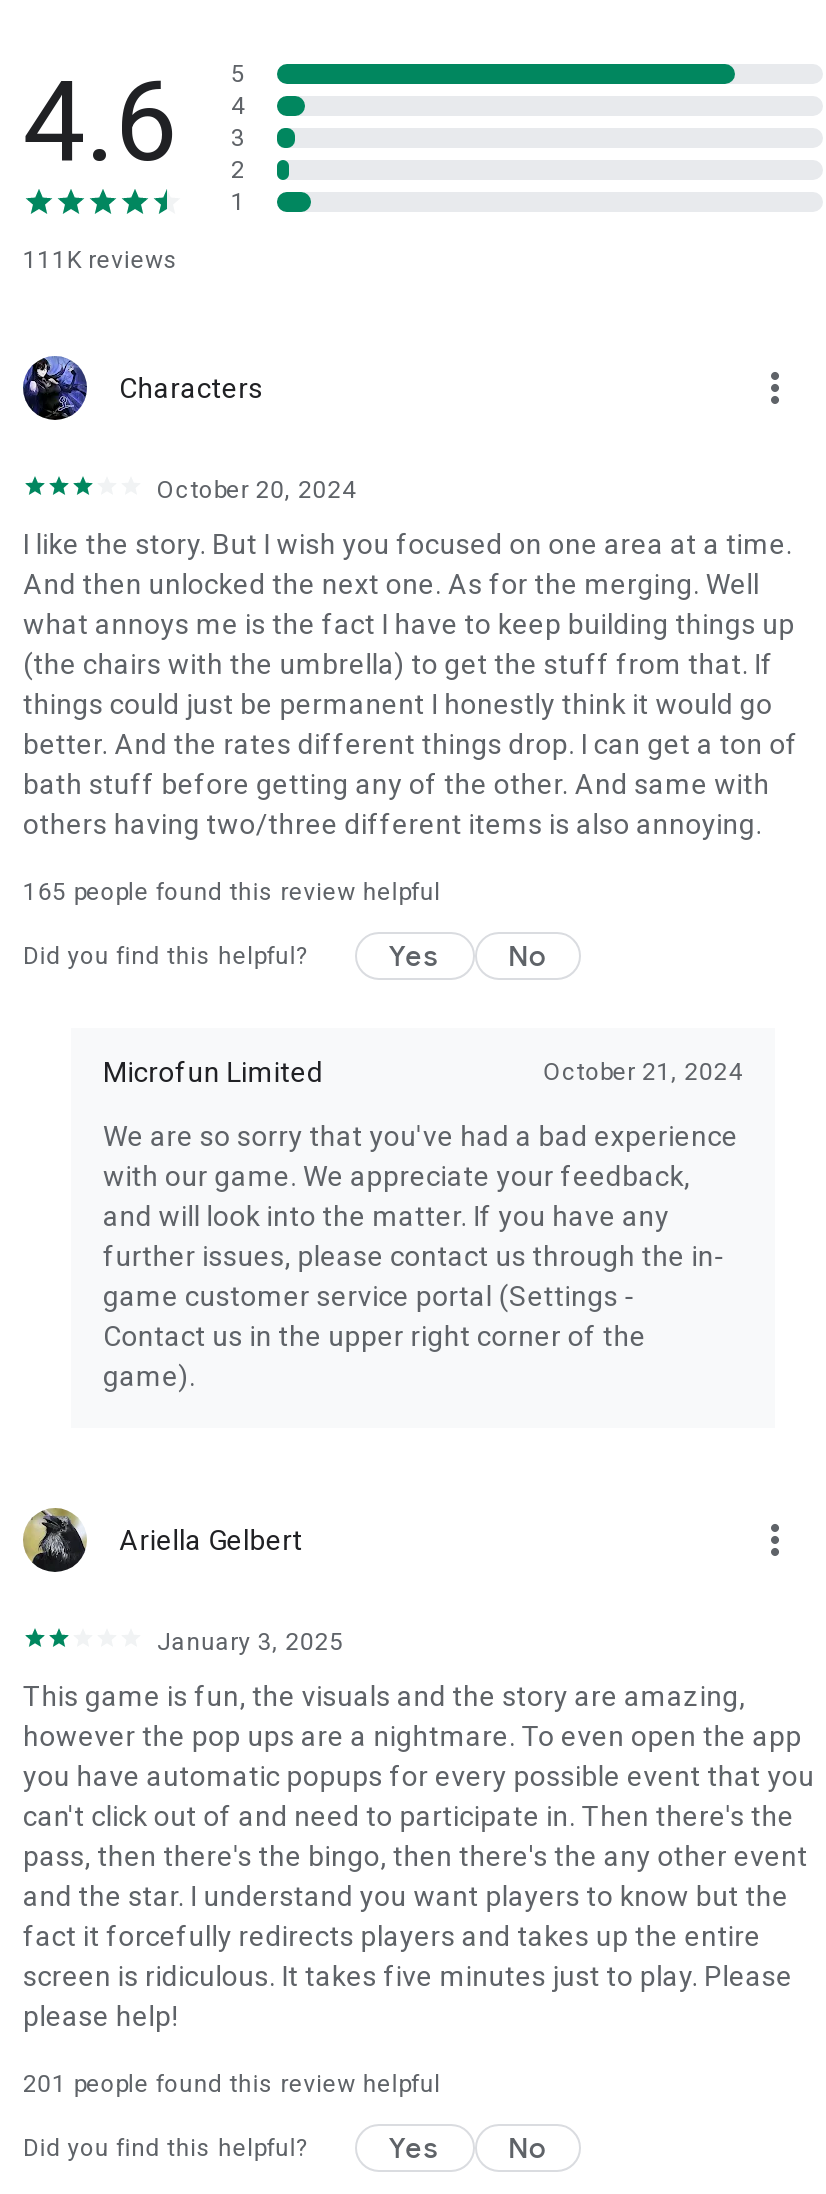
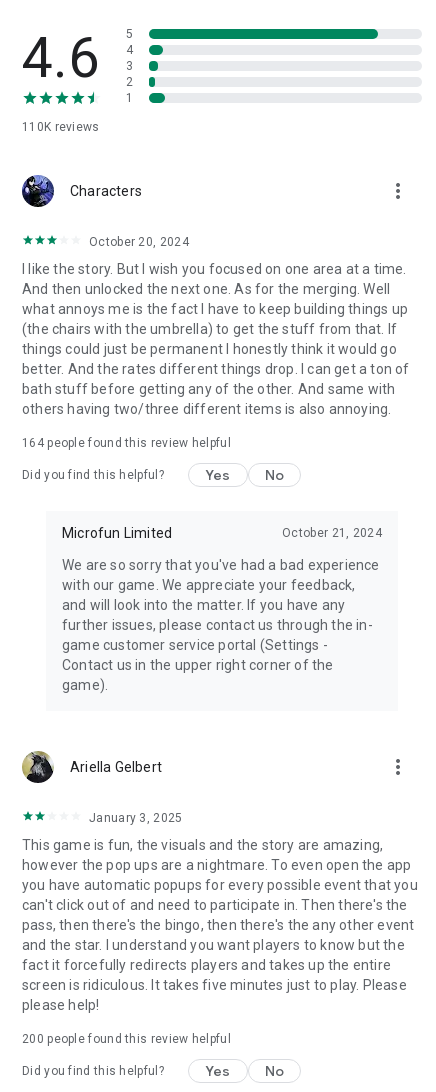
[23,245,178,273] 111K reviews -> [22,120,100,134] 110K reviews
[23,877,441,905] 165 people found this review helpful -> [22,436,231,450] 164 people found this review helpful
[23,2069,441,2097] 201 people found this review helpful -> [22,1032,231,1046] 200 people found this review helpful

